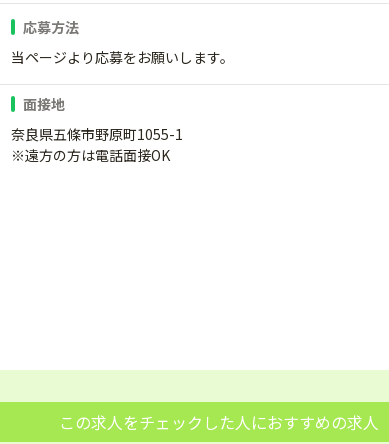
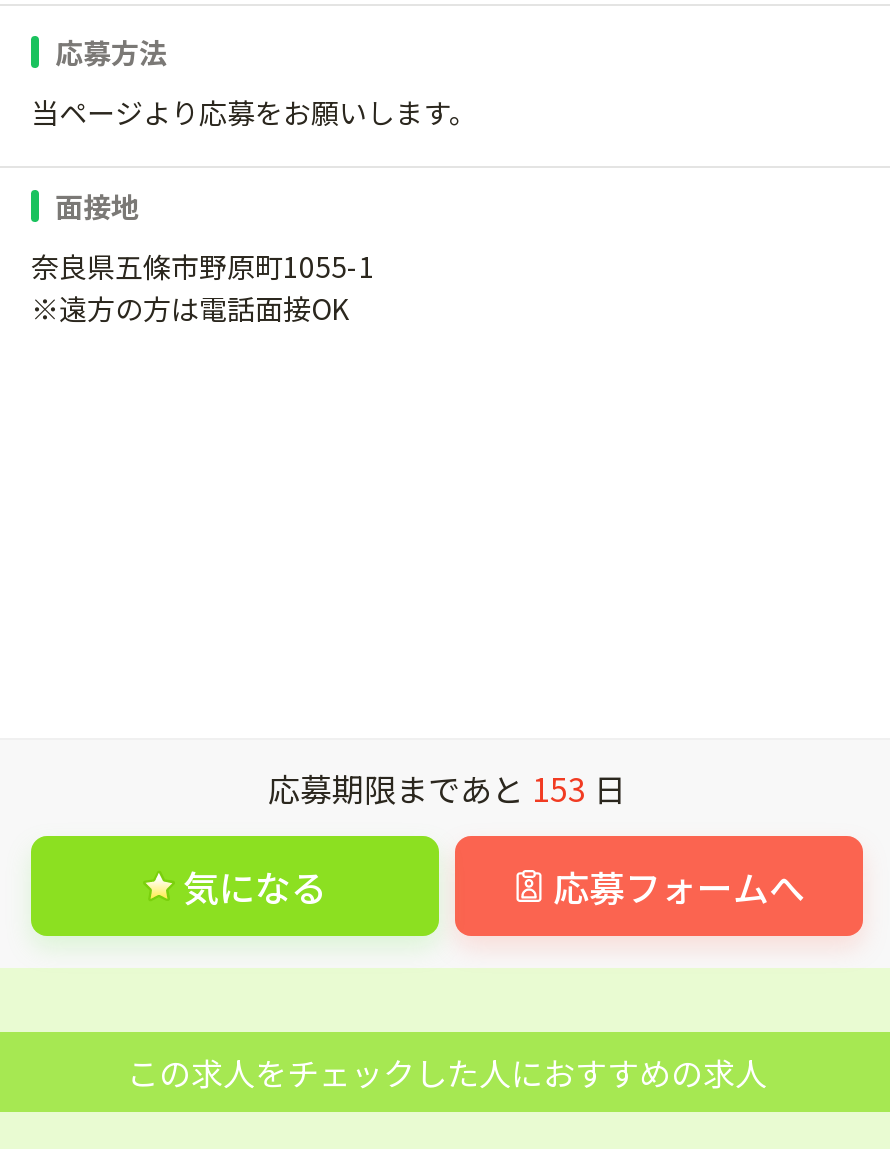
none -> [183,765,805,913] 応募期限まであと153日 | 気になる | 応募フォームへ

